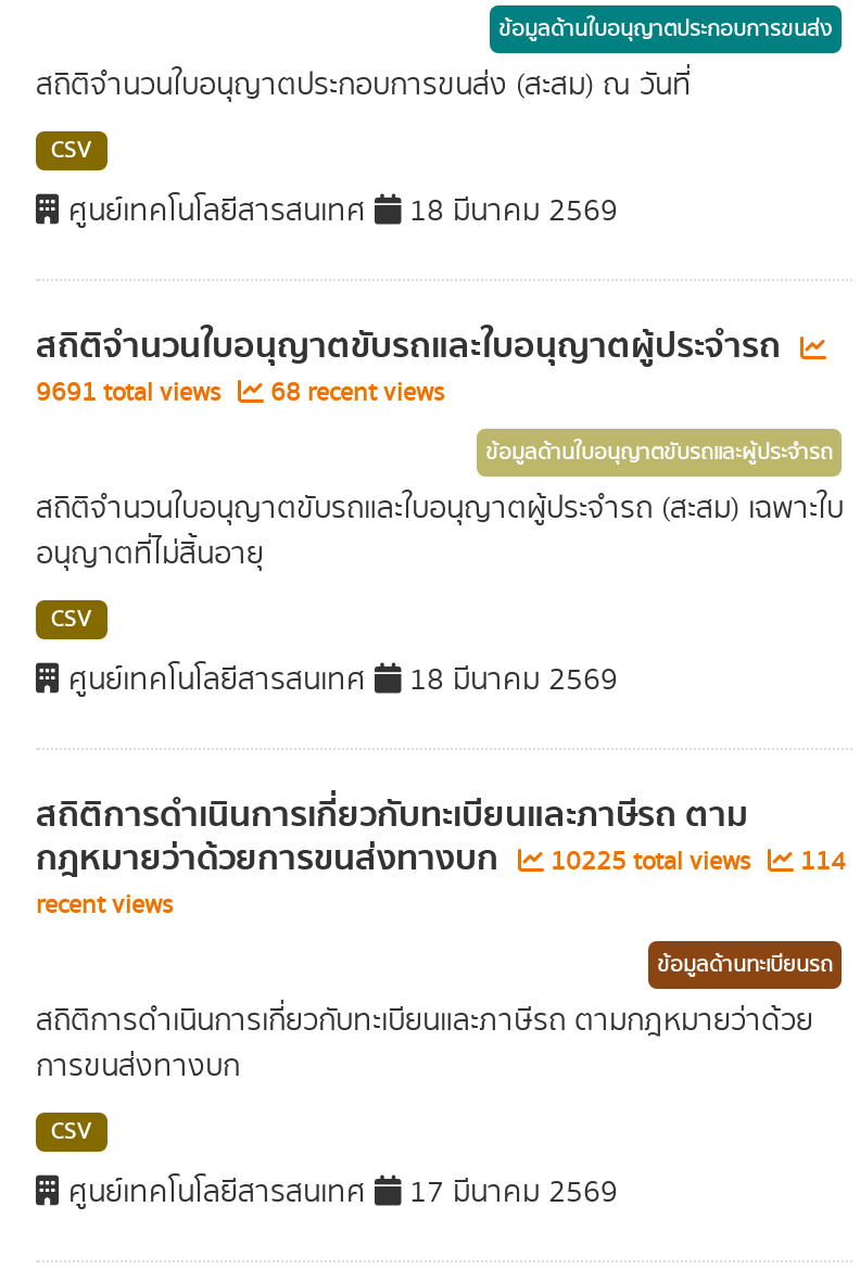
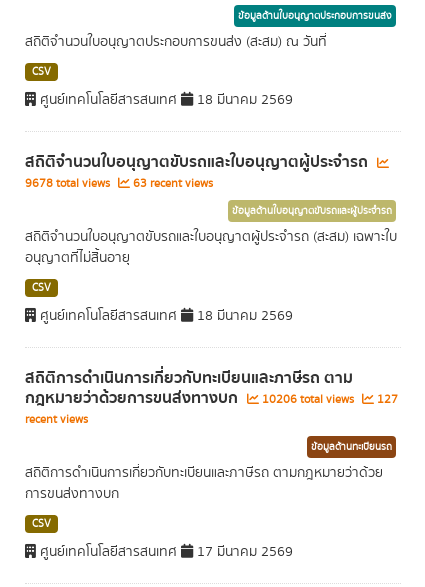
[36,374,227,411] 9691 total views -> [25,175,113,192] 9678 total views
[264,374,444,411] 68 recent views -> [130,175,213,192] 63 recent views
[544,843,757,880] 10225 total views -> [259,391,357,408] 10206 total views
[794,843,846,880] 114 -> [374,391,398,408] 127

